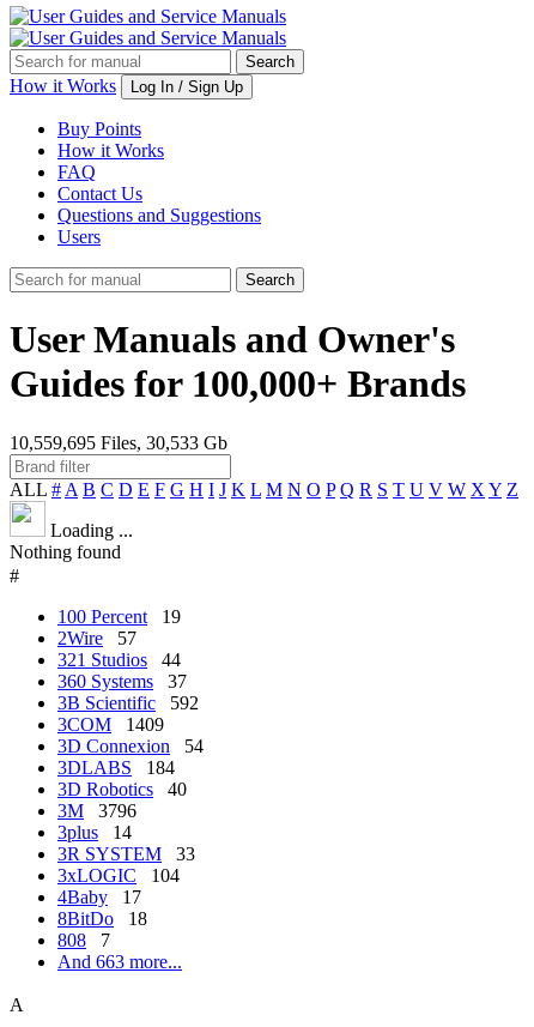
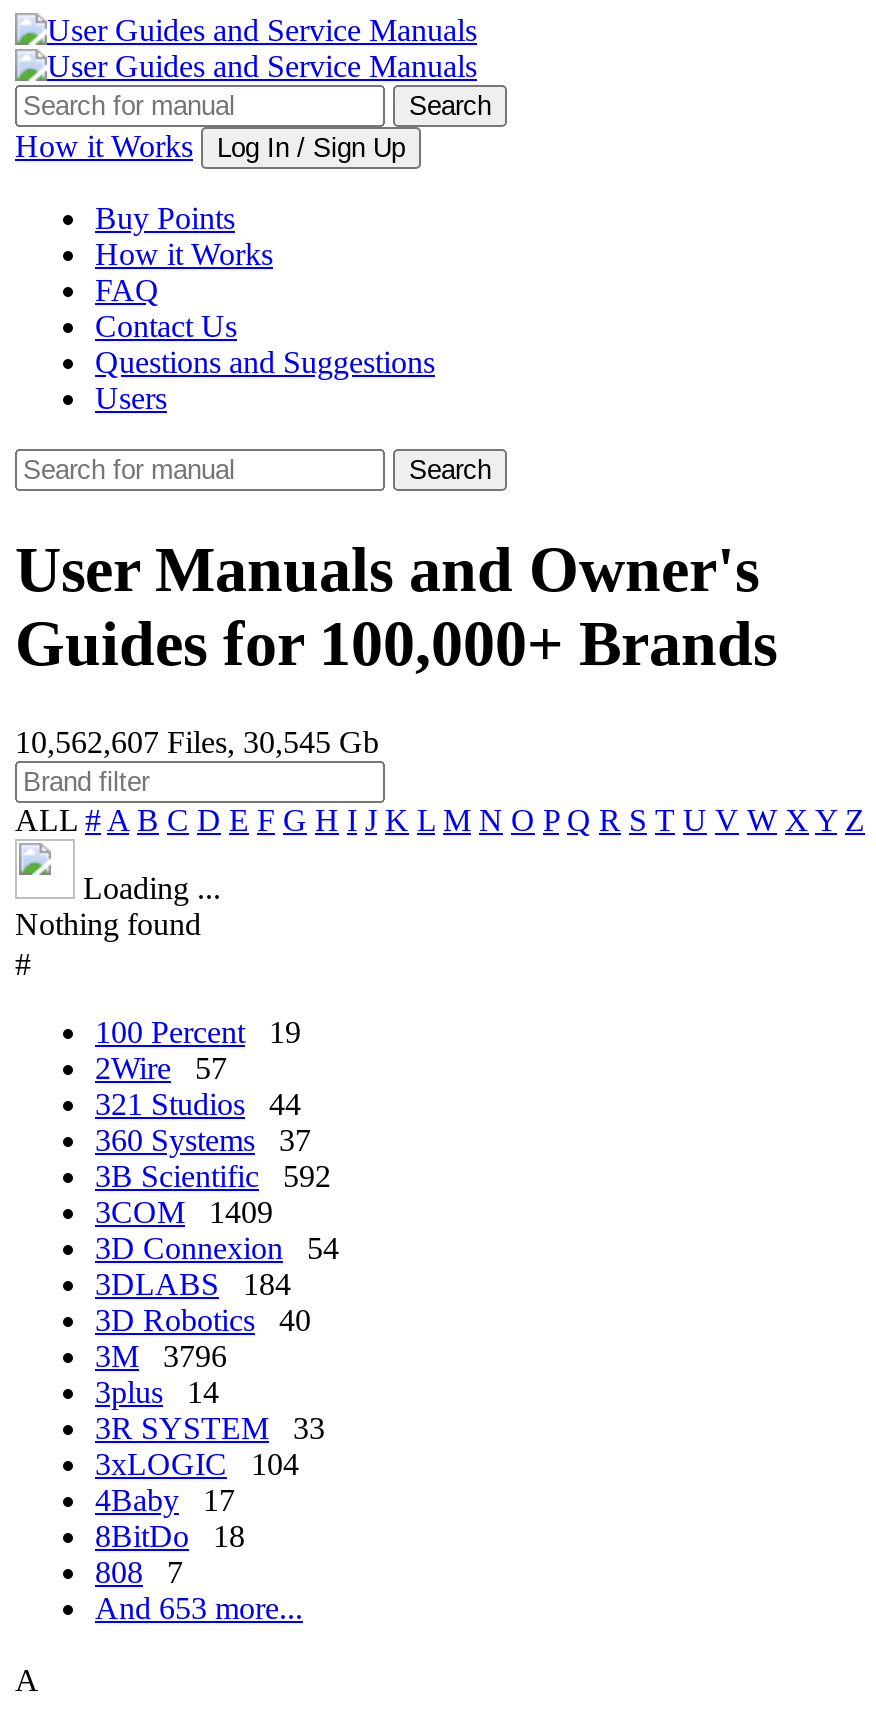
[10,432,227,453] 10,559,695 Files, 30,533 Gb -> [15,725,379,759] 10,562,607 Files, 30,545 Gb
[57,951,182,972] And 663 more... -> [95,1591,303,1625] And 653 more...

